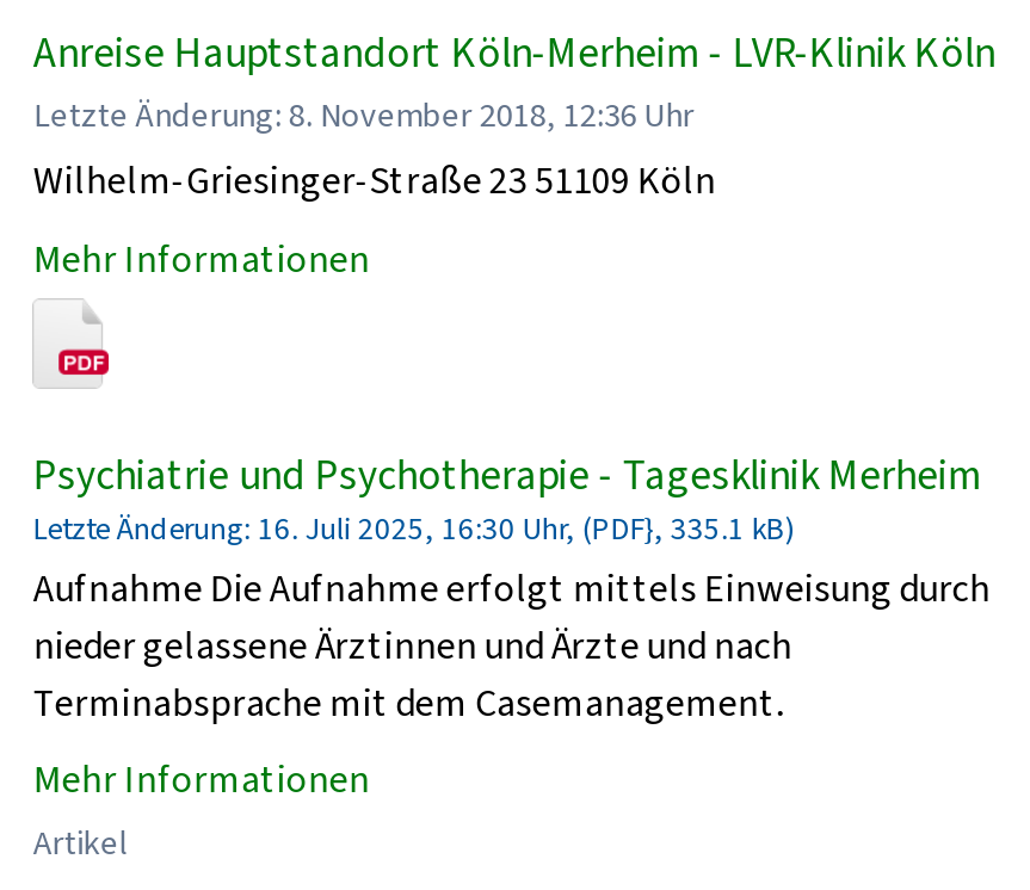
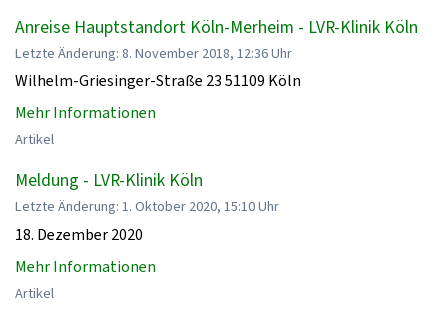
[33,446,990,728] Psychiatrie und Psychotherapie - Tagesklinik Merheim | Letzte Änderung: 16. Juli 2025, 16:30 Uhr, (PDF}, 335.1 kB) | Aufnahme Die Aufnahme erfolgt mittels Einweisung durch | nieder gelassene Ärztinnen und Ärzte und nach | Terminabsprache mit dem Casemanagement. -> [15,130,279,244] Artikel | Meldung - LVR-Klinik Köln | Letzte Änderung: 1. Oktober 2020, 15:10 Uhr | 18. Dezember 2020

